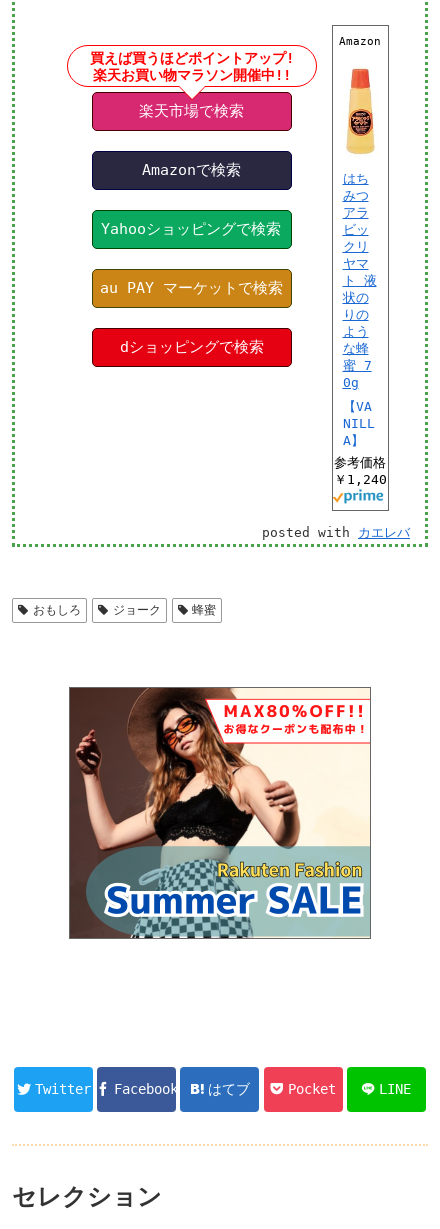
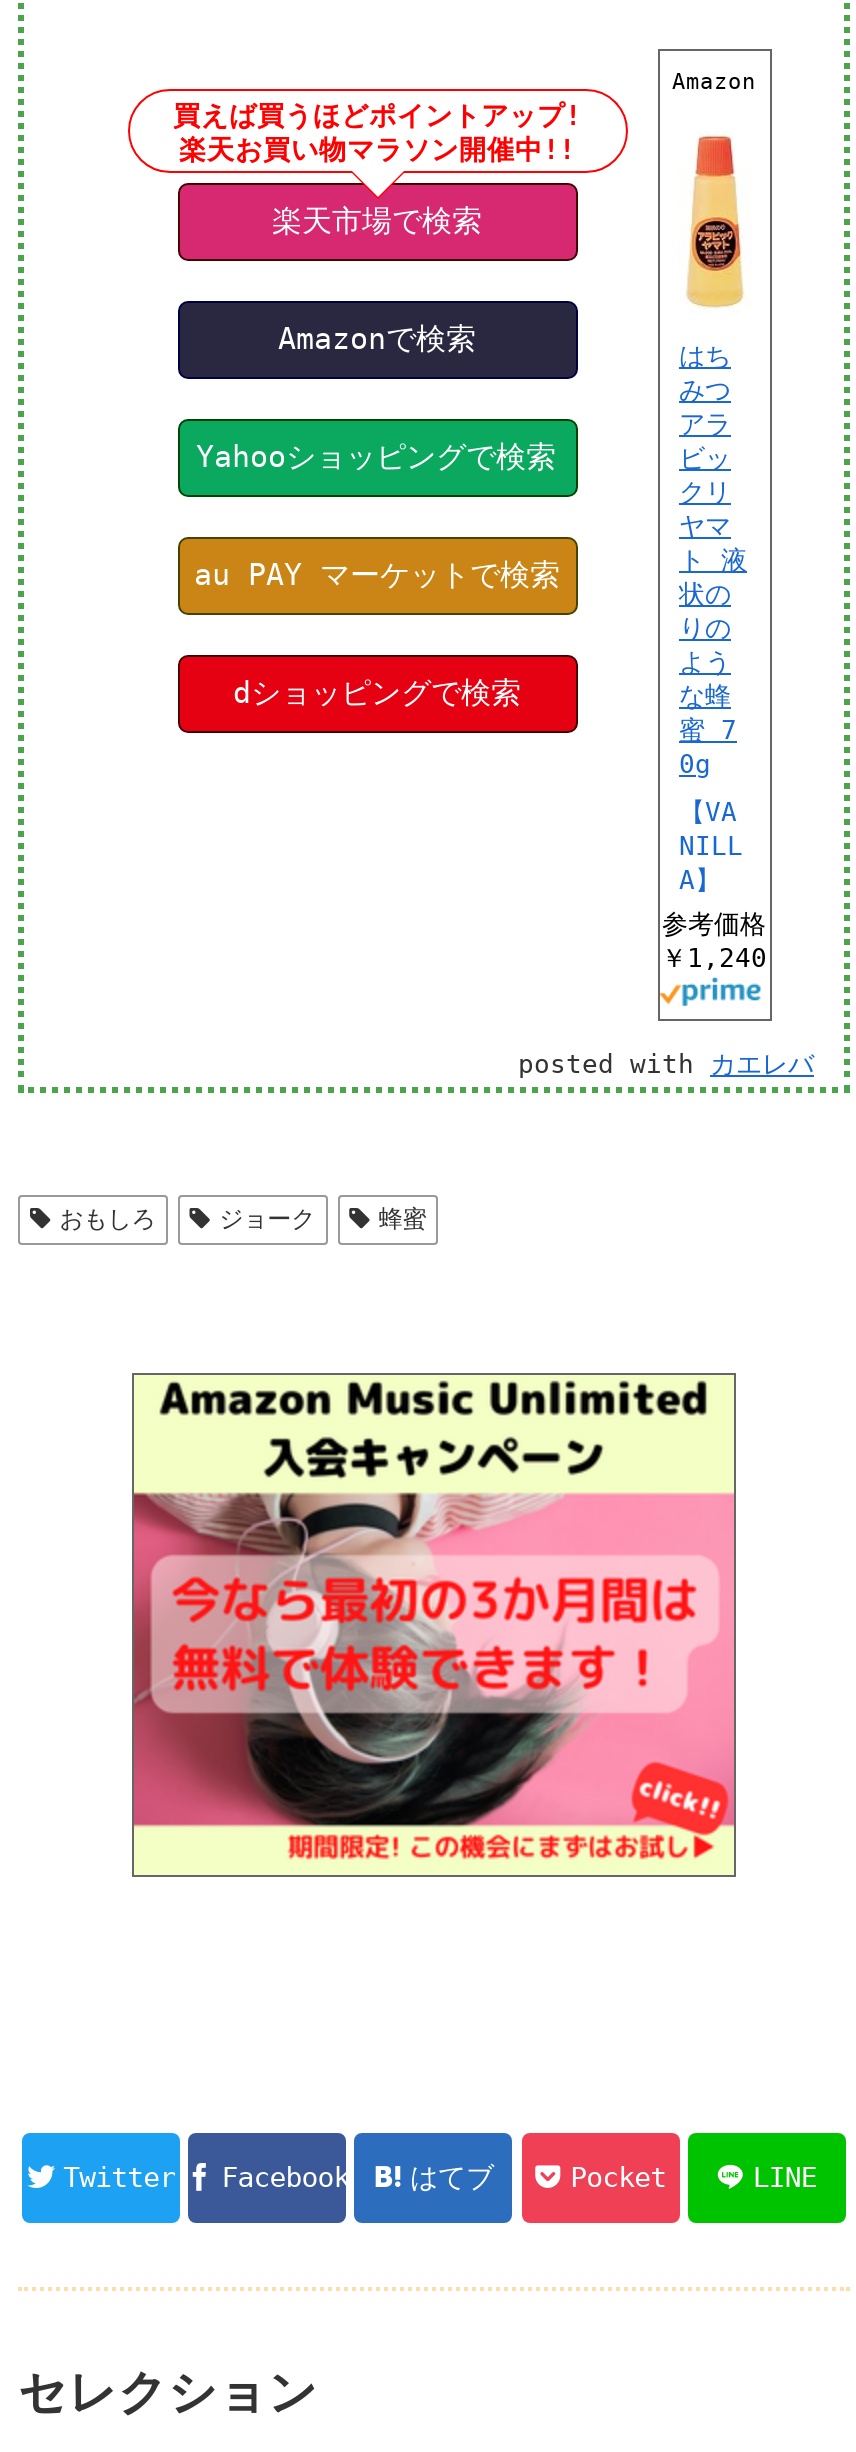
[69,687,370,939] [image] -> [132,1373,736,1877] [image]

